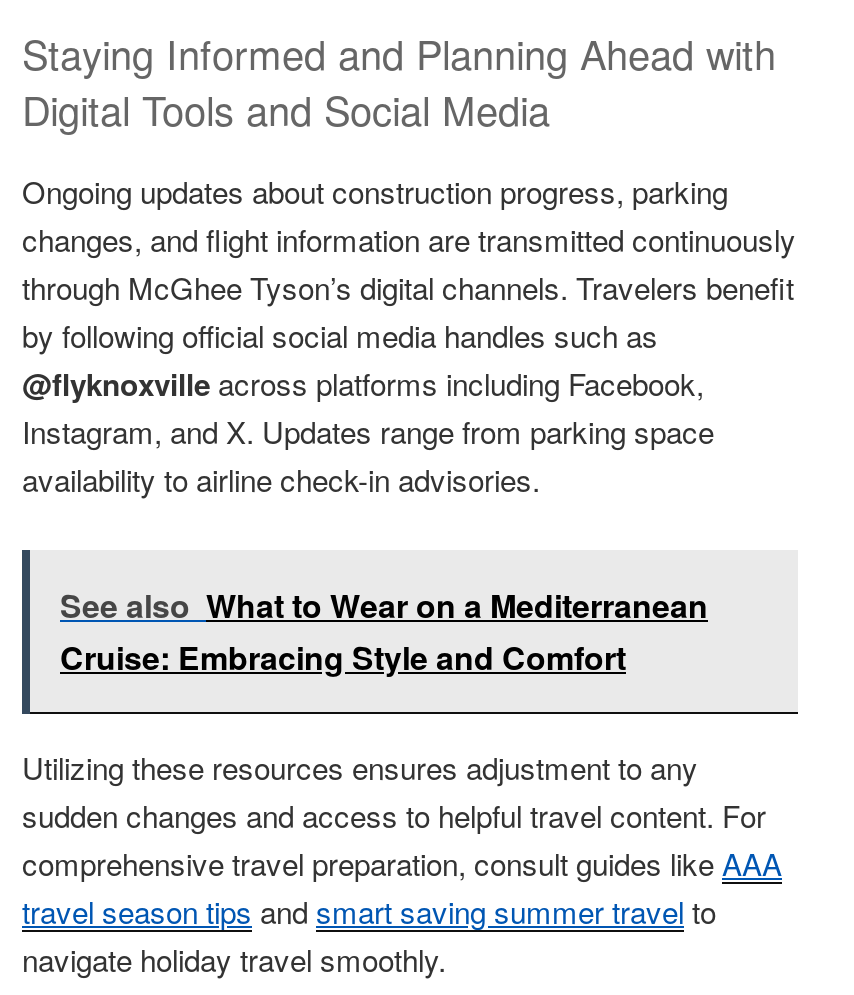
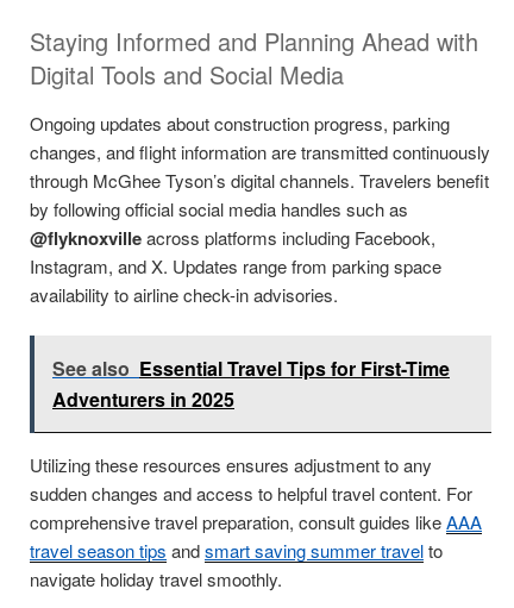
[60,582,708,680] See also What to Wear on a Mediterranean | Cruise: Embracing Style and Comfort -> [52,355,450,413] See also Essential Travel Tips for First-Time | Adventurers in 2025

